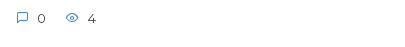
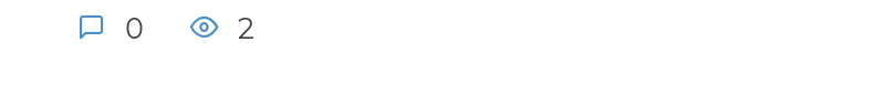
[88,11,96,26] 4 -> [238,12,253,46] 2

